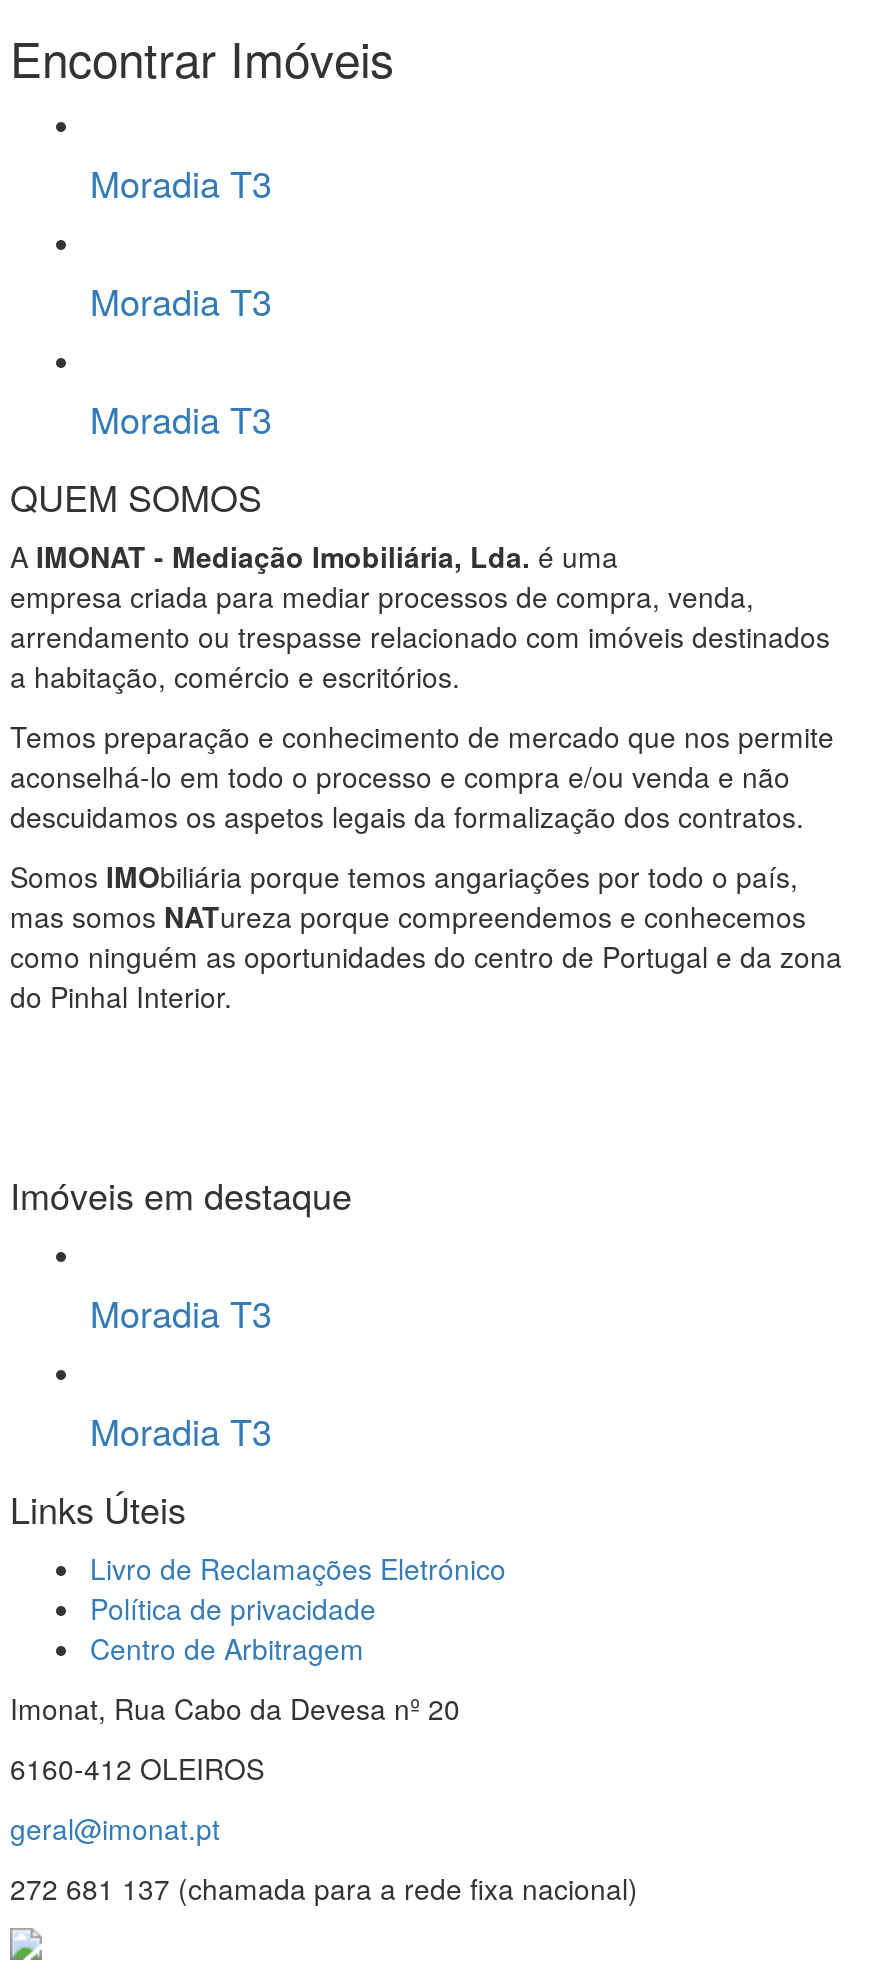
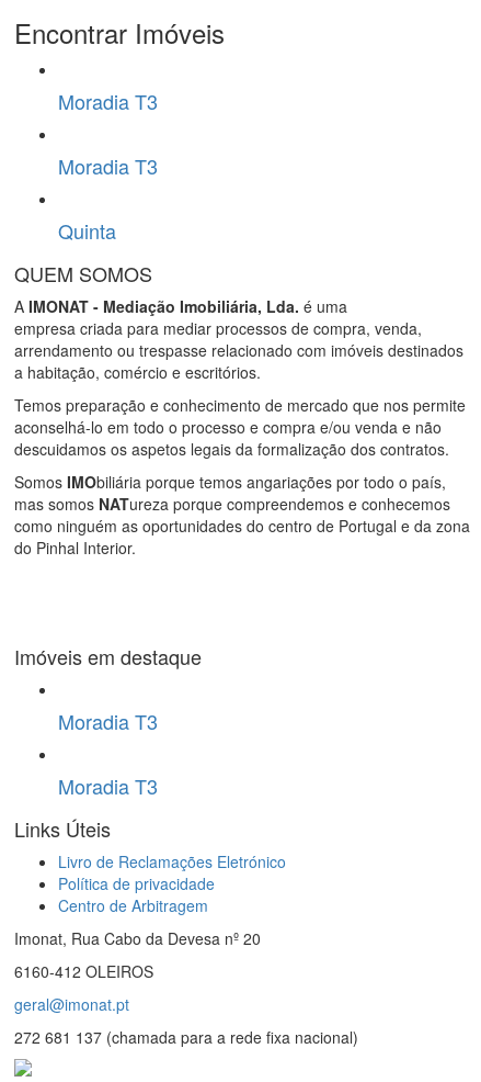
[90,392,272,444] Moradia T3 -> [58,216,116,244] Quinta

